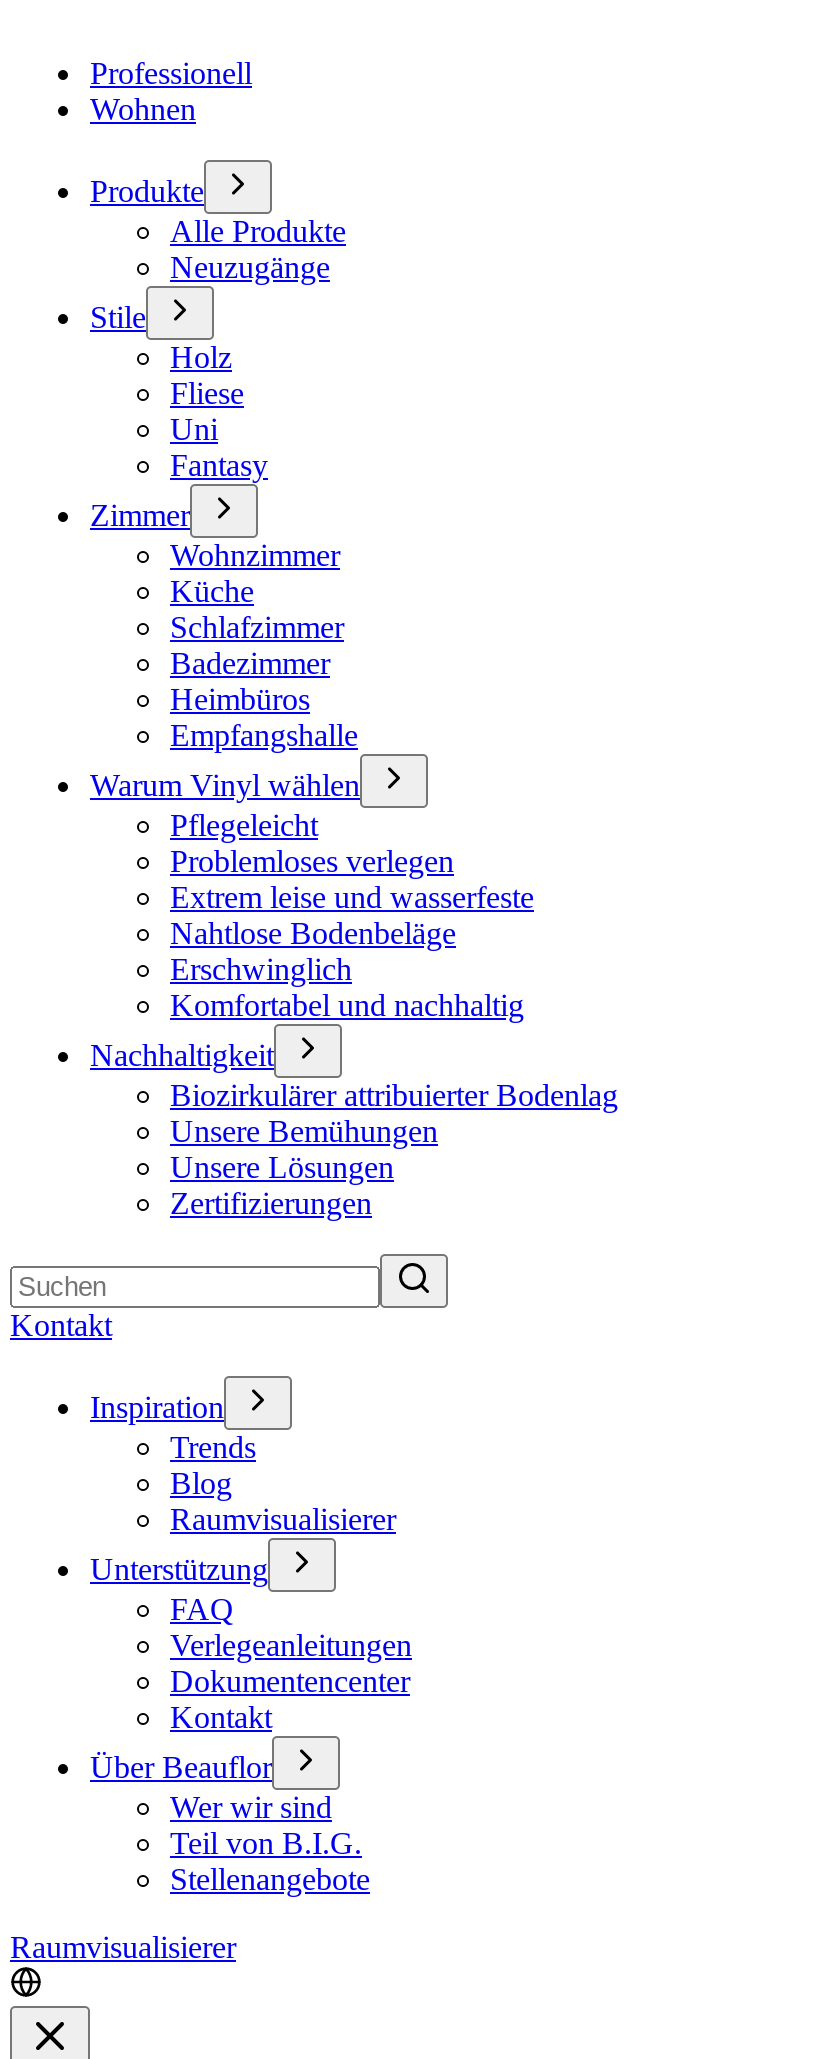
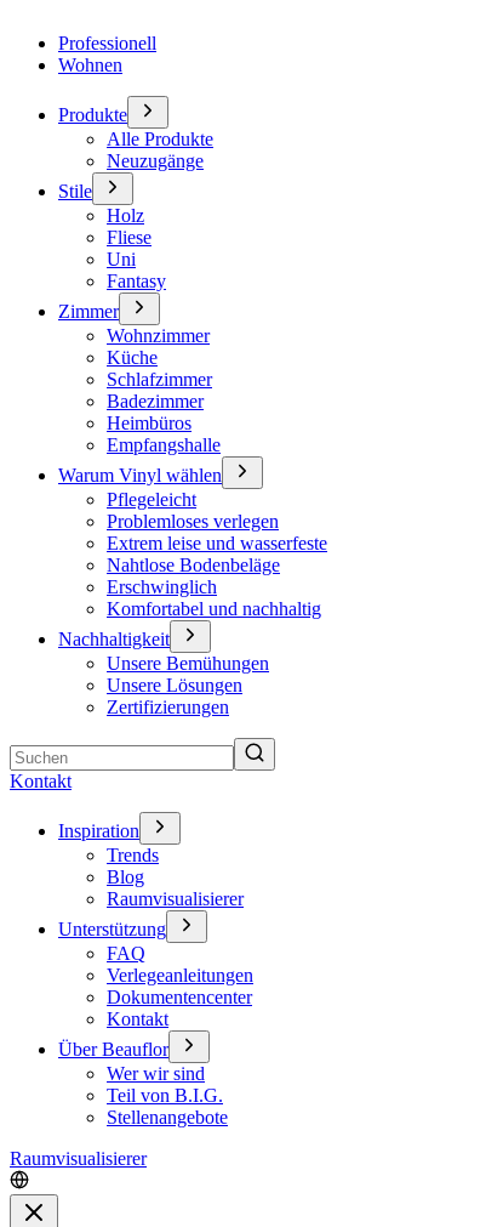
[170,1078,618,1112] Biozirkulärer attribuierter Bodenlag -> none

